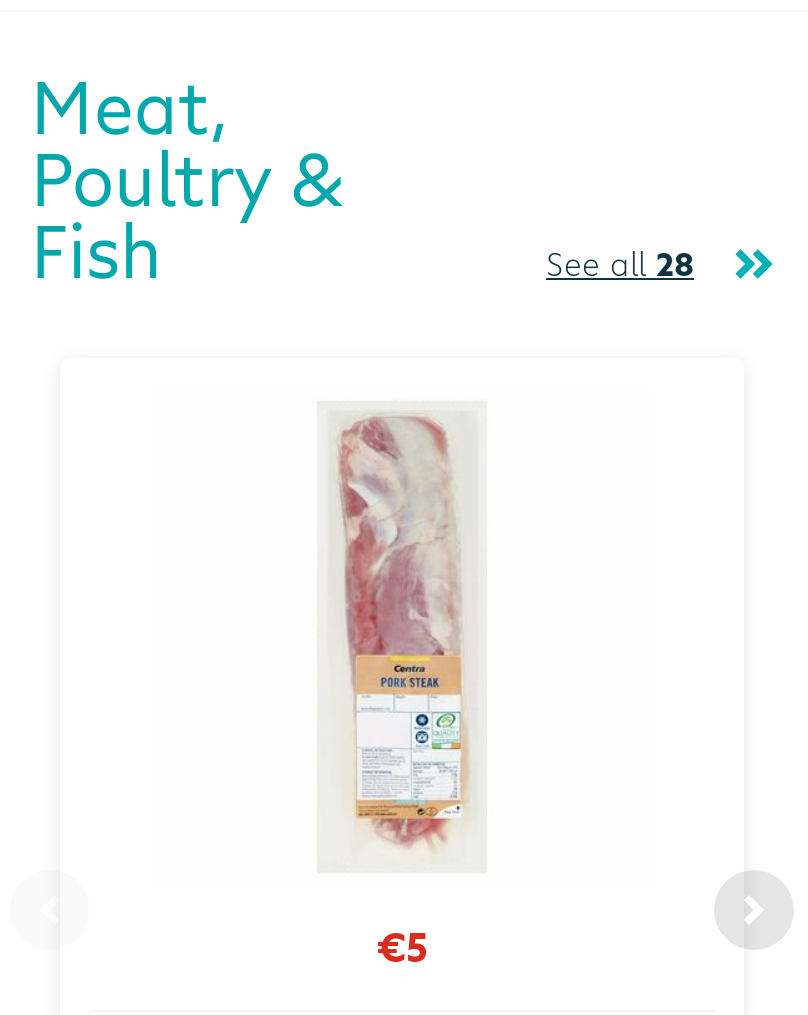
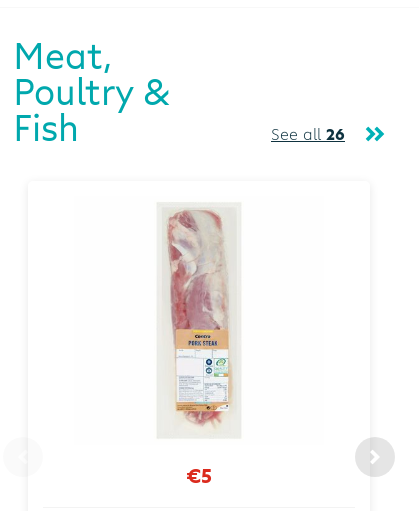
[546,242,694,286] See all 28 -> [271,123,345,145] See all 26

